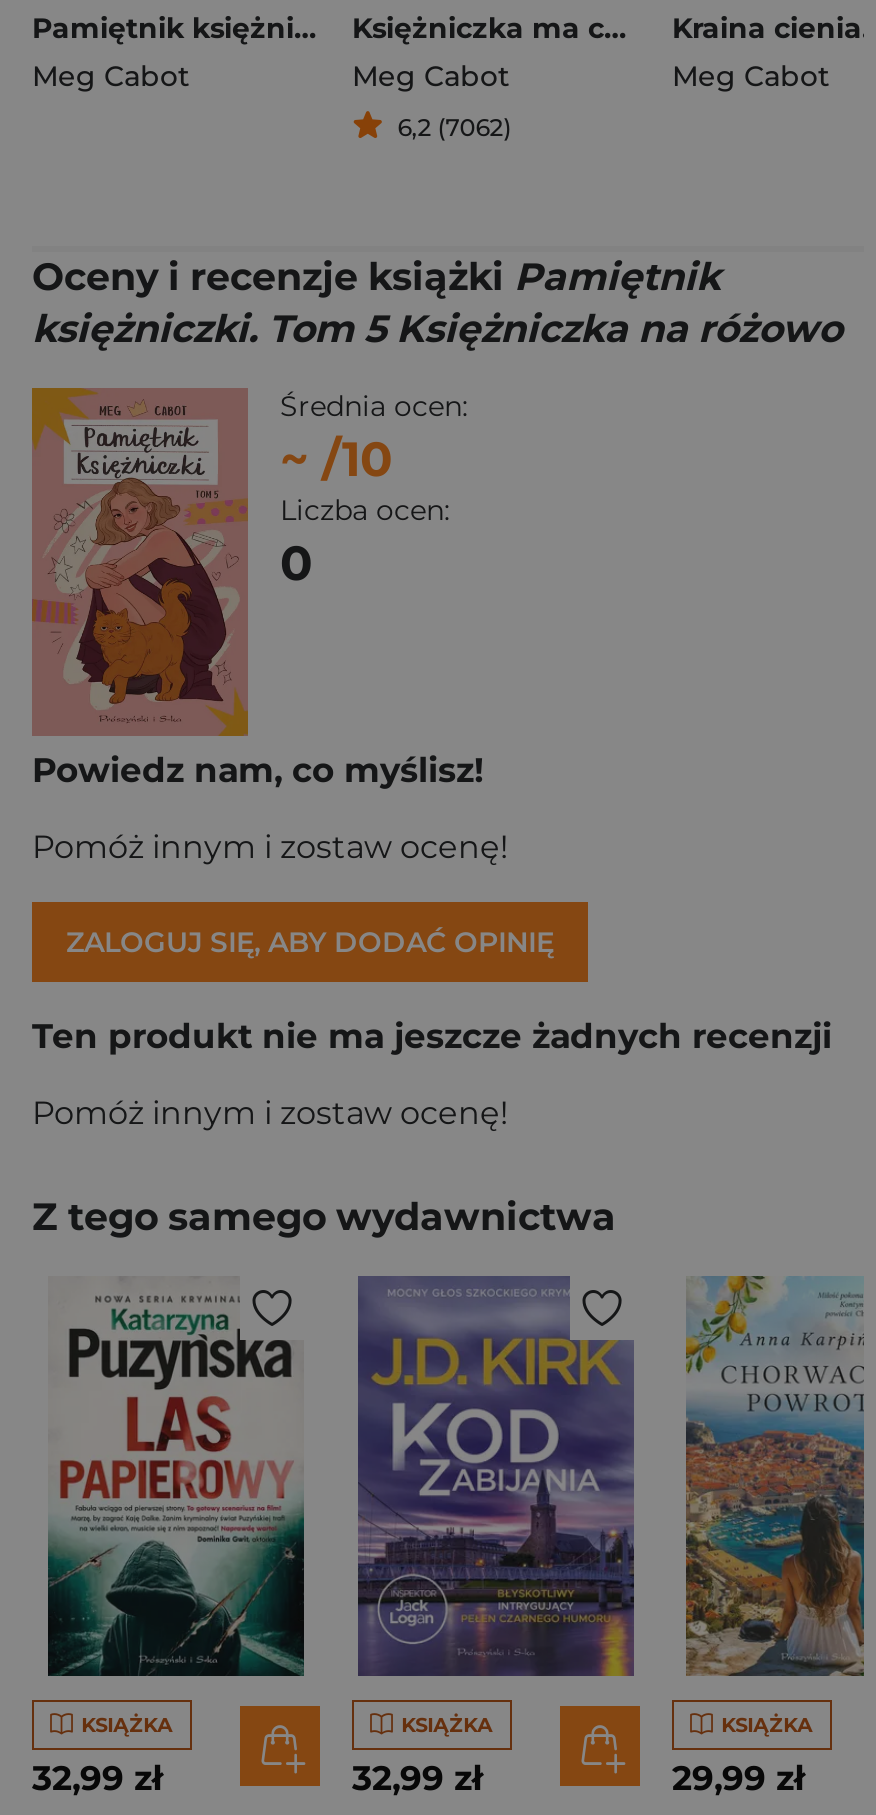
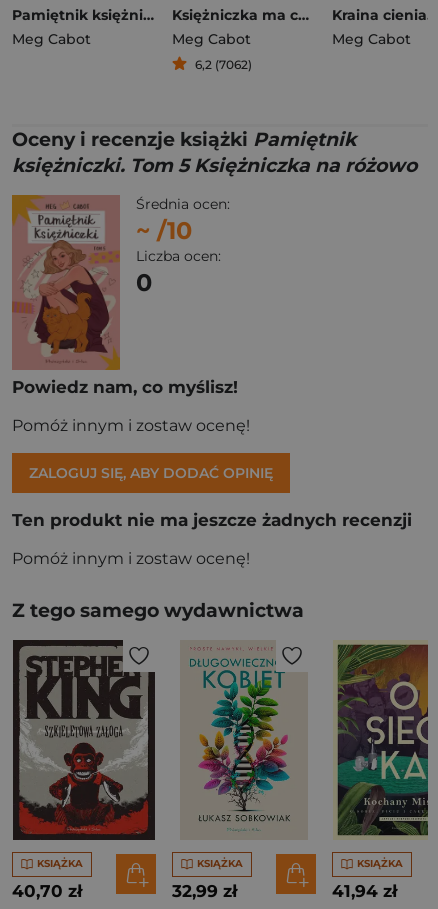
[34,1278,318,1678] [image] -> [12,639,156,841] [image]
[356,1274,636,1678] [image] -> [175,639,313,839] [image]
[676,1274,866,1678] [image] -> [333,639,429,840] [image]
[32,1759,162,1799] 32,99 zł -> [12,880,82,900] 40,70 zł
[672,1759,804,1799] 29,99 zł -> [332,880,397,900] 41,94 zł

